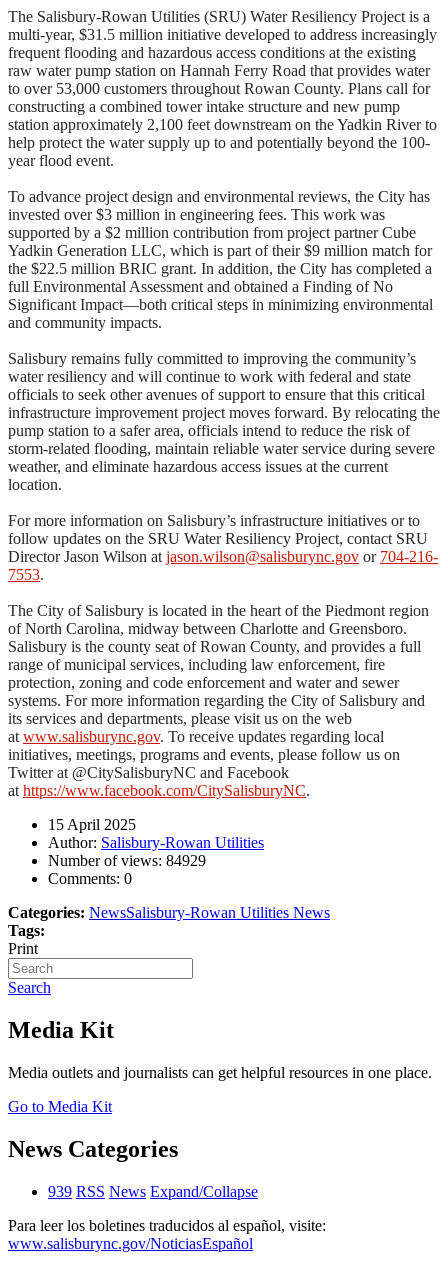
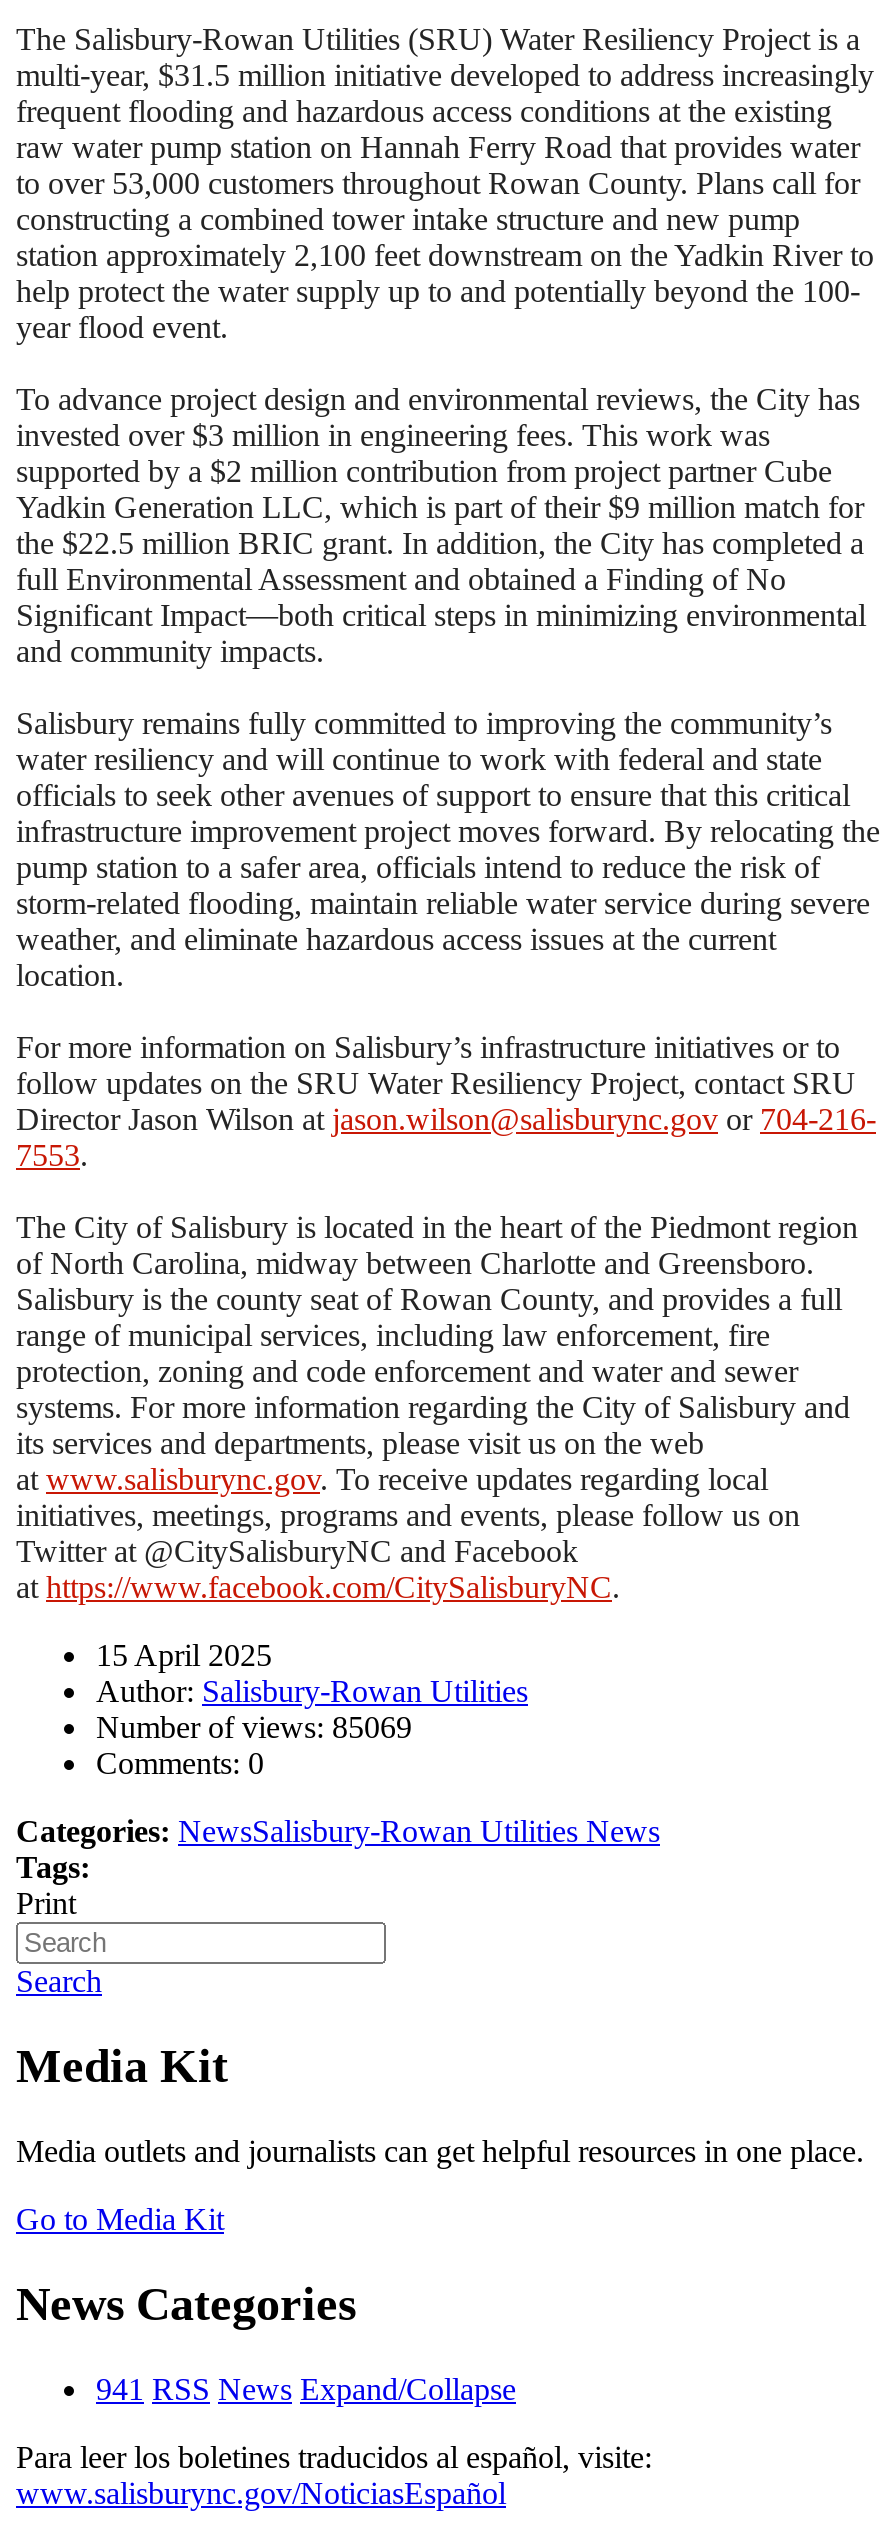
[48,852,206,869] Number of views: 84929 -> [96,1711,412,1745] Number of views: 85069
[48,1183,258,1200] 939 RSS News Expand/Collapse -> [96,2372,516,2406] 941 RSS News Expand/Collapse

